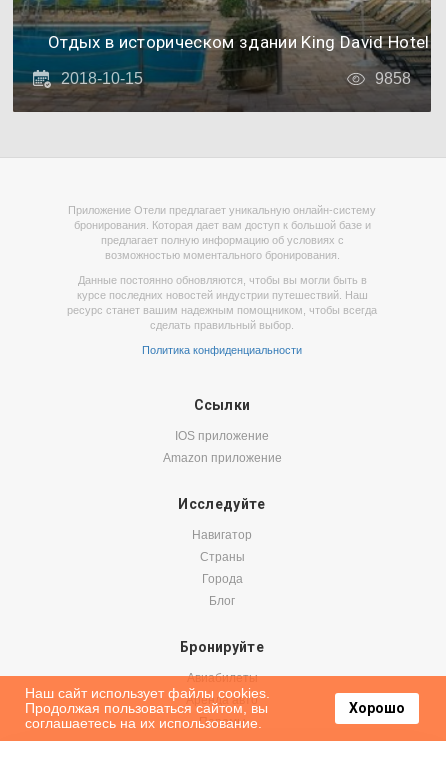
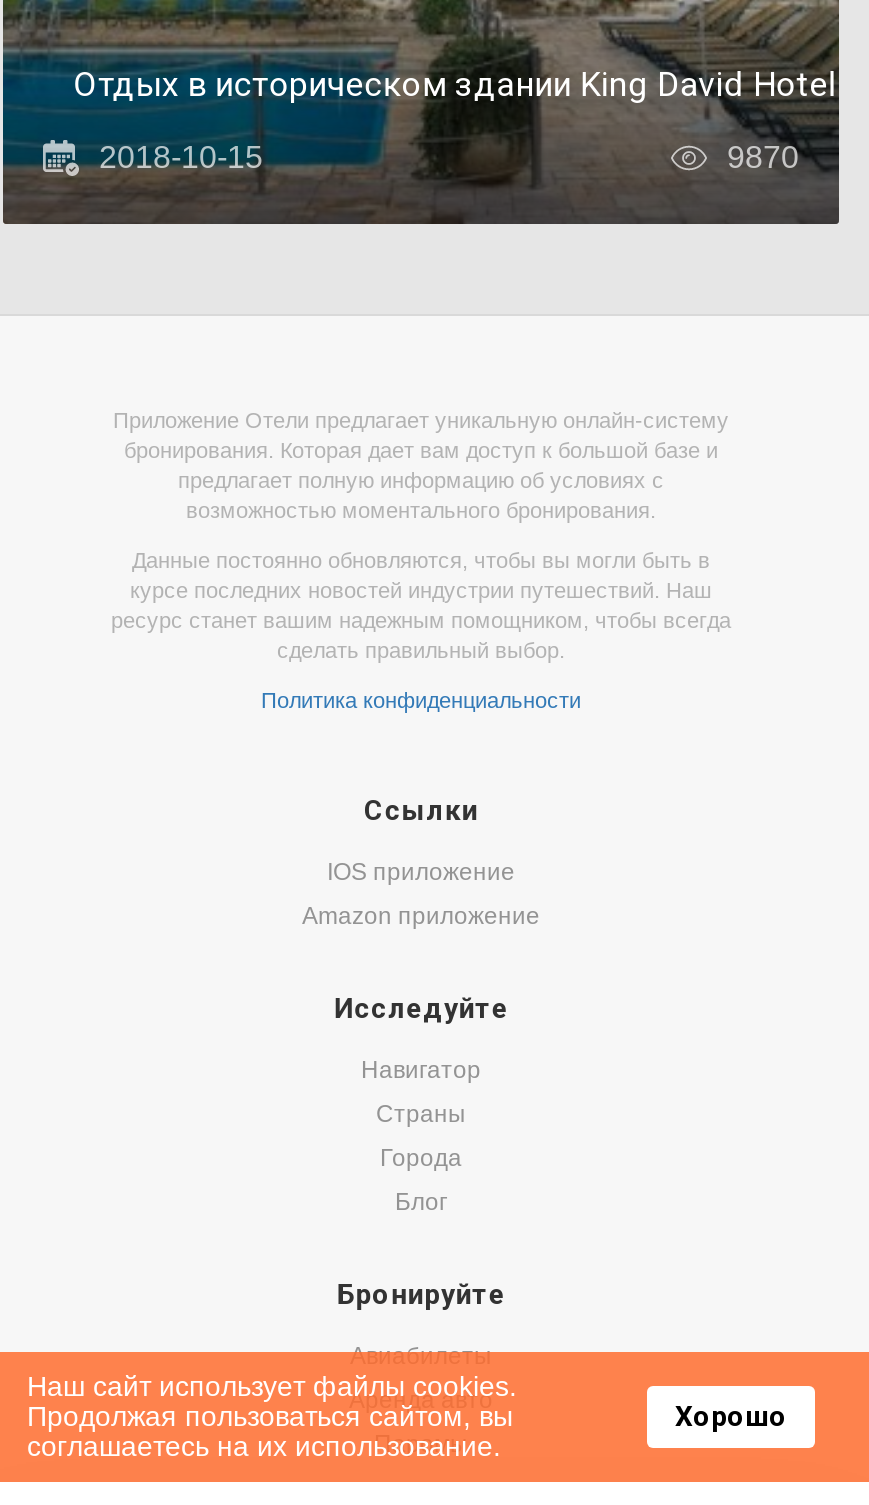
[375,69,411,86] 9858 -> [727,139,799,173] 9870

